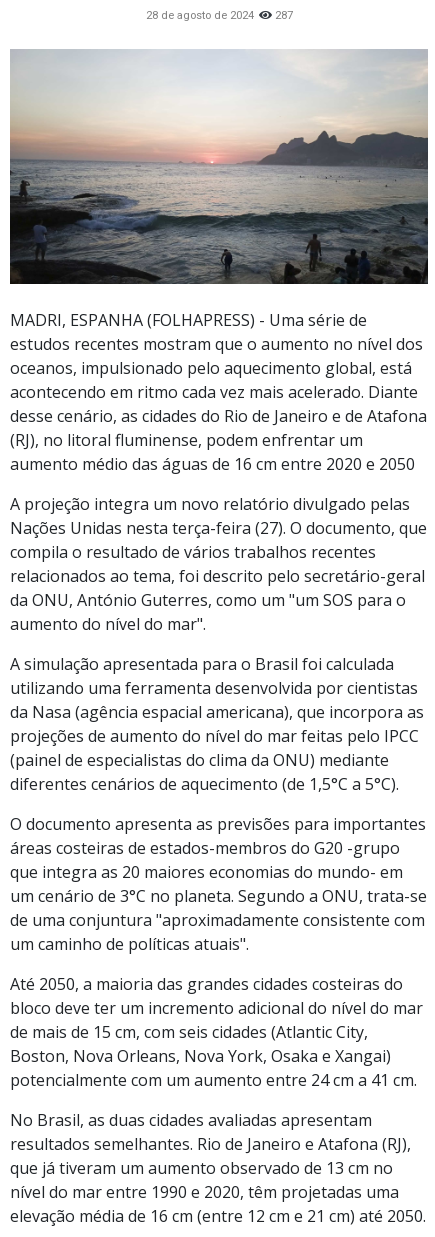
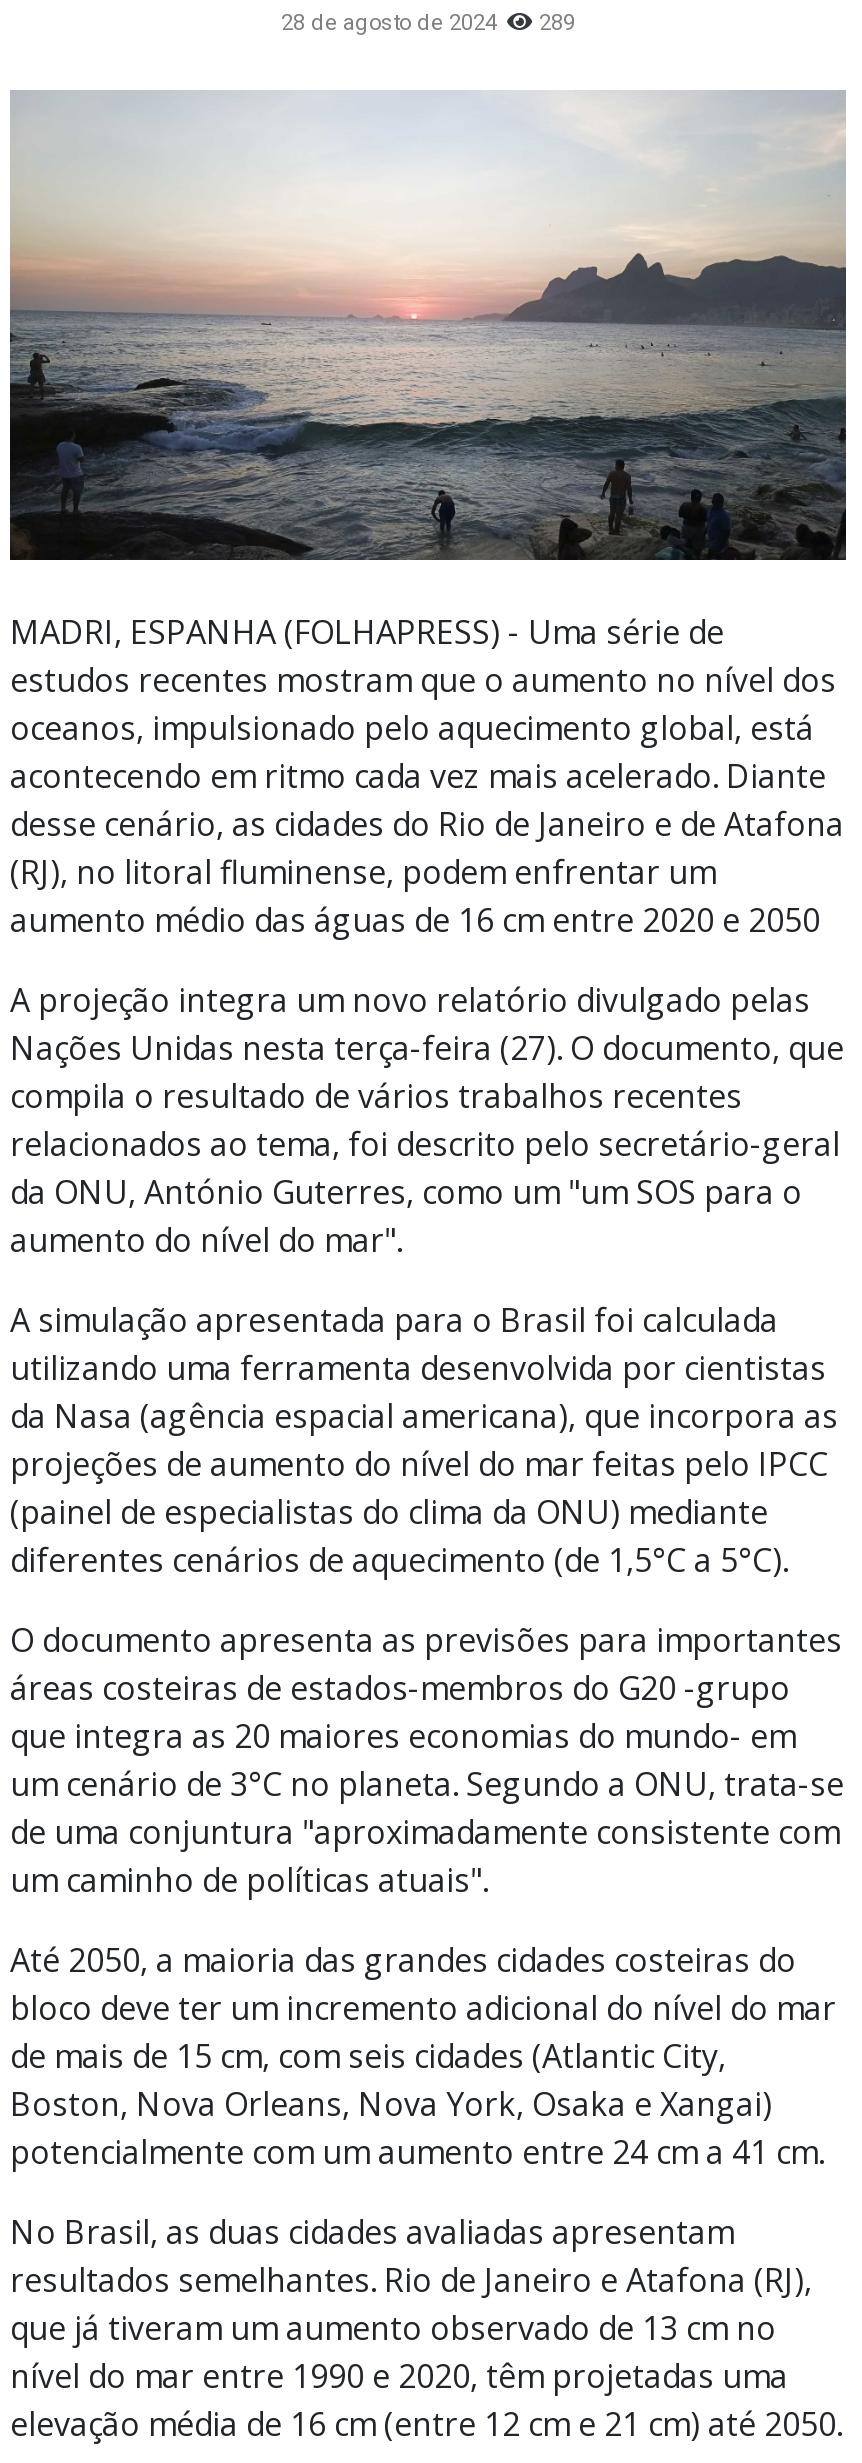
[145,9,292,22] 28 de agosto de 2024 287 -> [281,10,575,36] 28 de agosto de 2024 289

